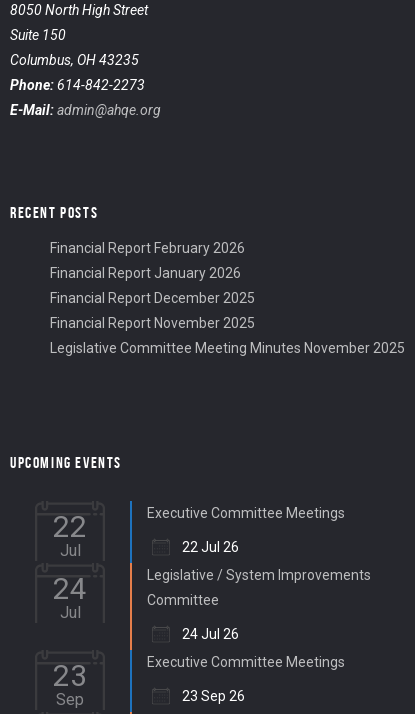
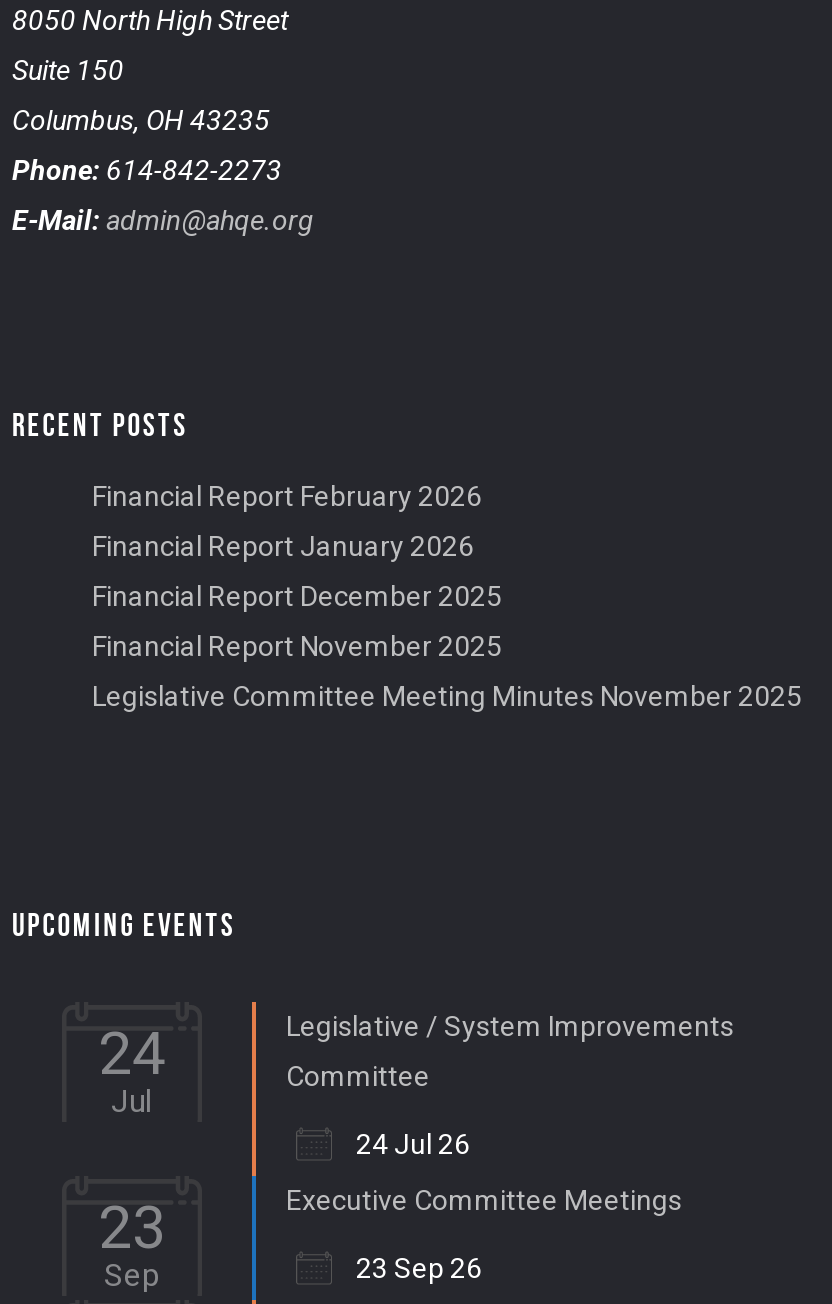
[53,509,87,560] 22 | Jul -> none
[147,505,345,555] Executive Committee Meetings | 22 Jul 26 -> none

